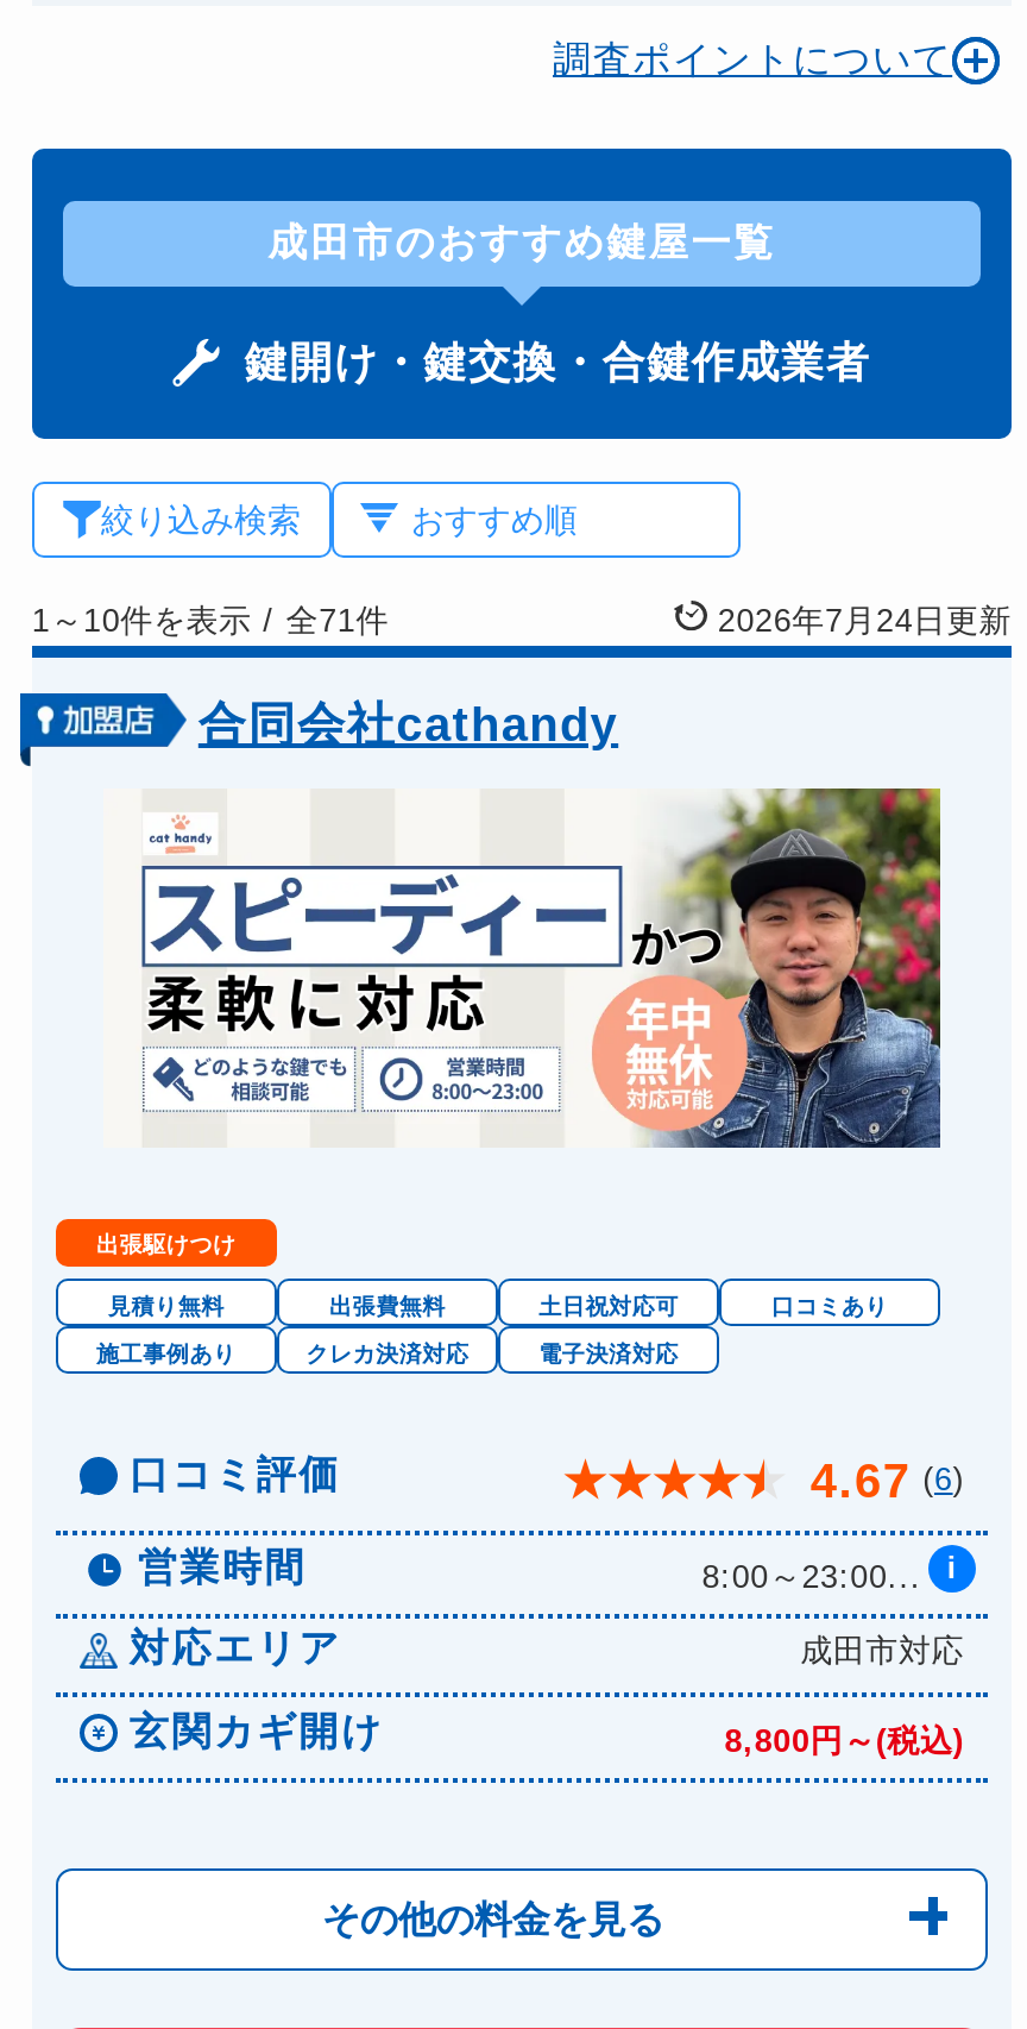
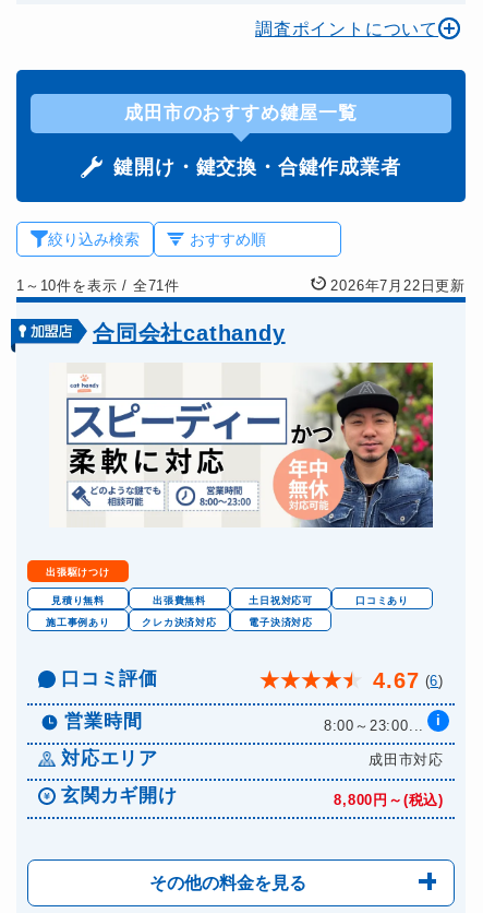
[706,603,1012,638] 2026年7月24日更新 -> [326,278,466,294] 2026年7月22日更新

